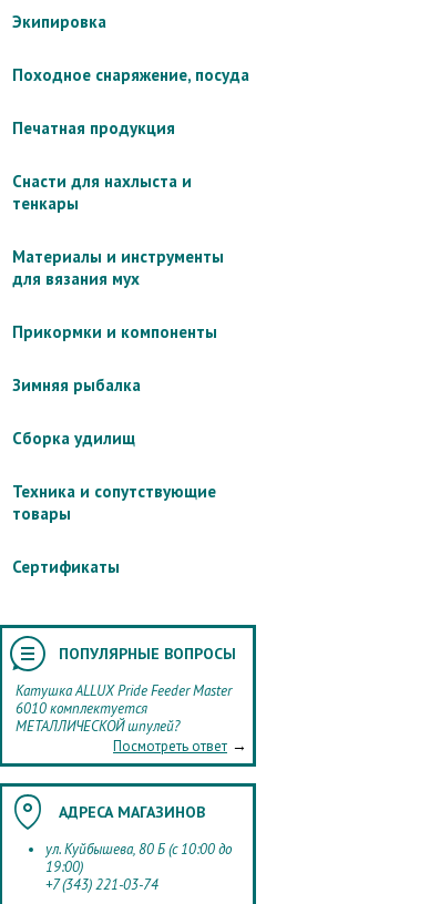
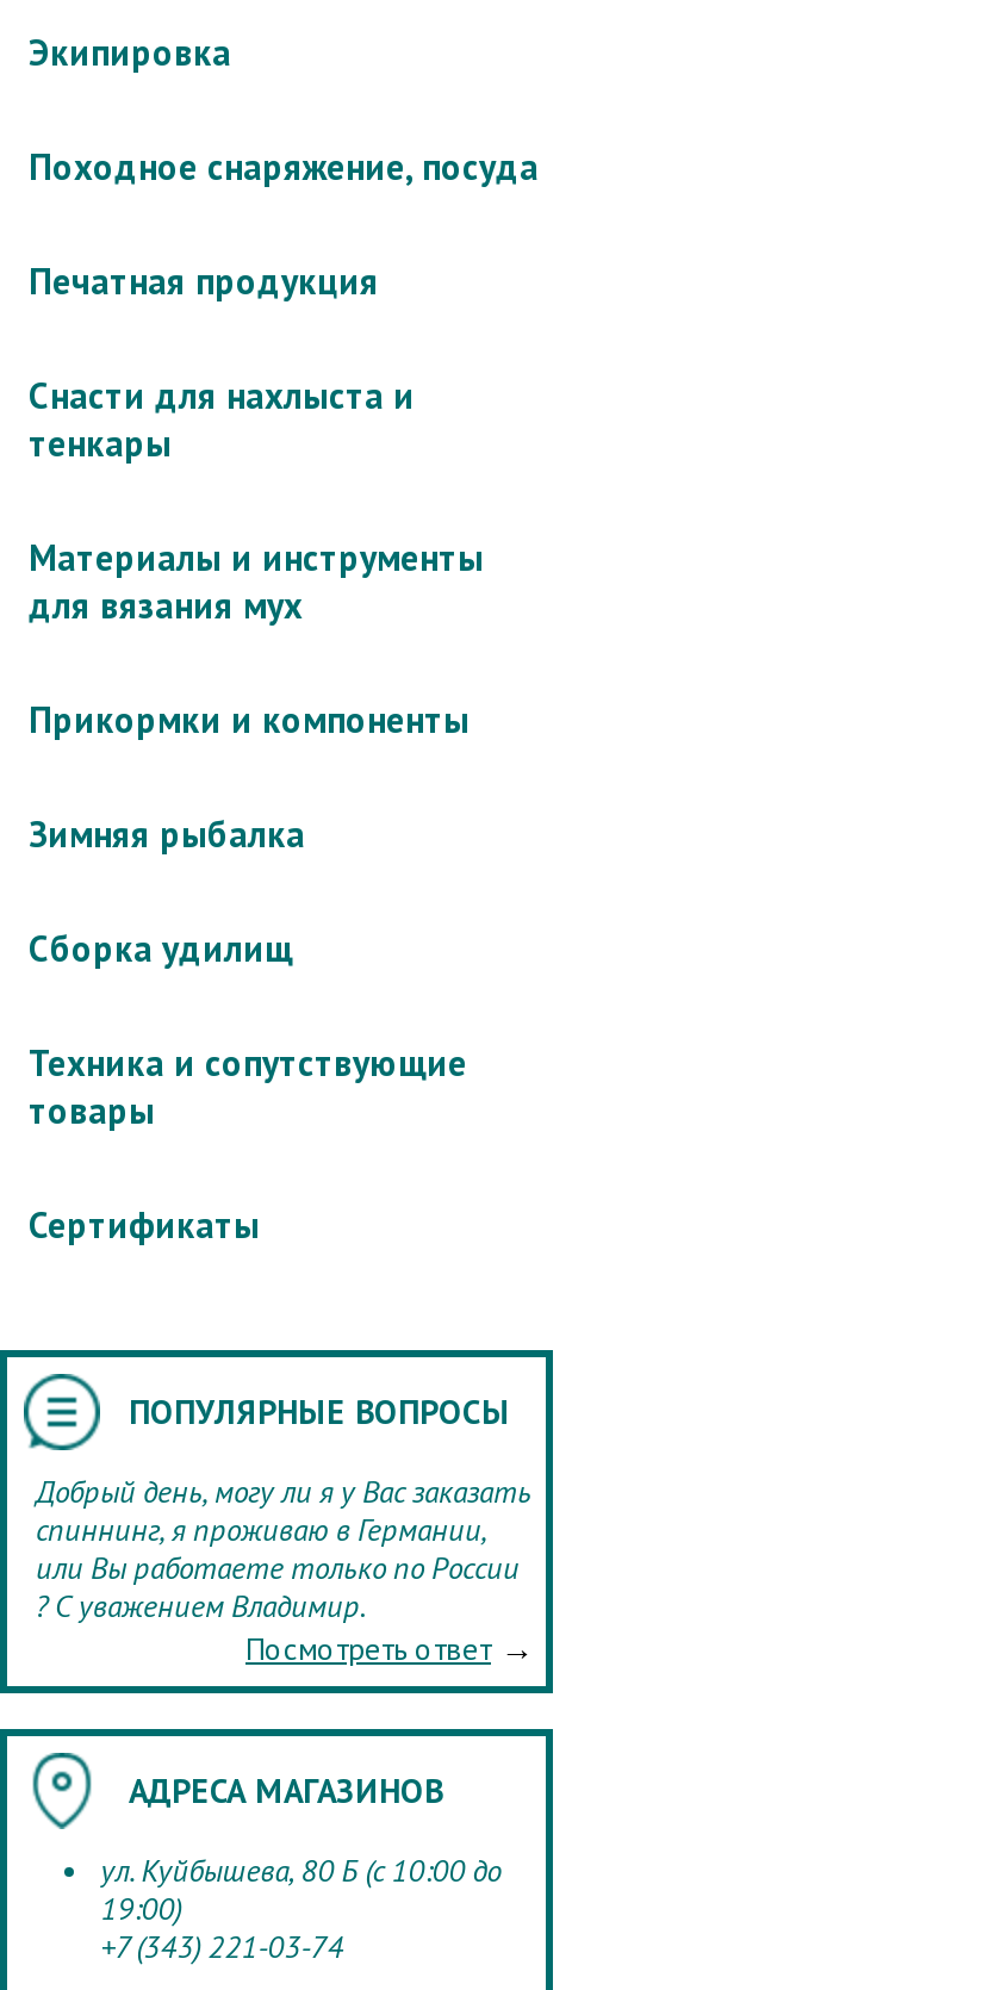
[16,681,232,736] Катушка ALLUX Pride Feeder Master | 6010 комплектуется | МЕТАЛЛИЧЕСКОЙ шпулей? -> [36,1472,531,1627] Добрый день, могу ли я у Вас заказать | спиннинг, я проживаю в Германии, | или Вы работаете только по России | ? С уважением Владимир.

